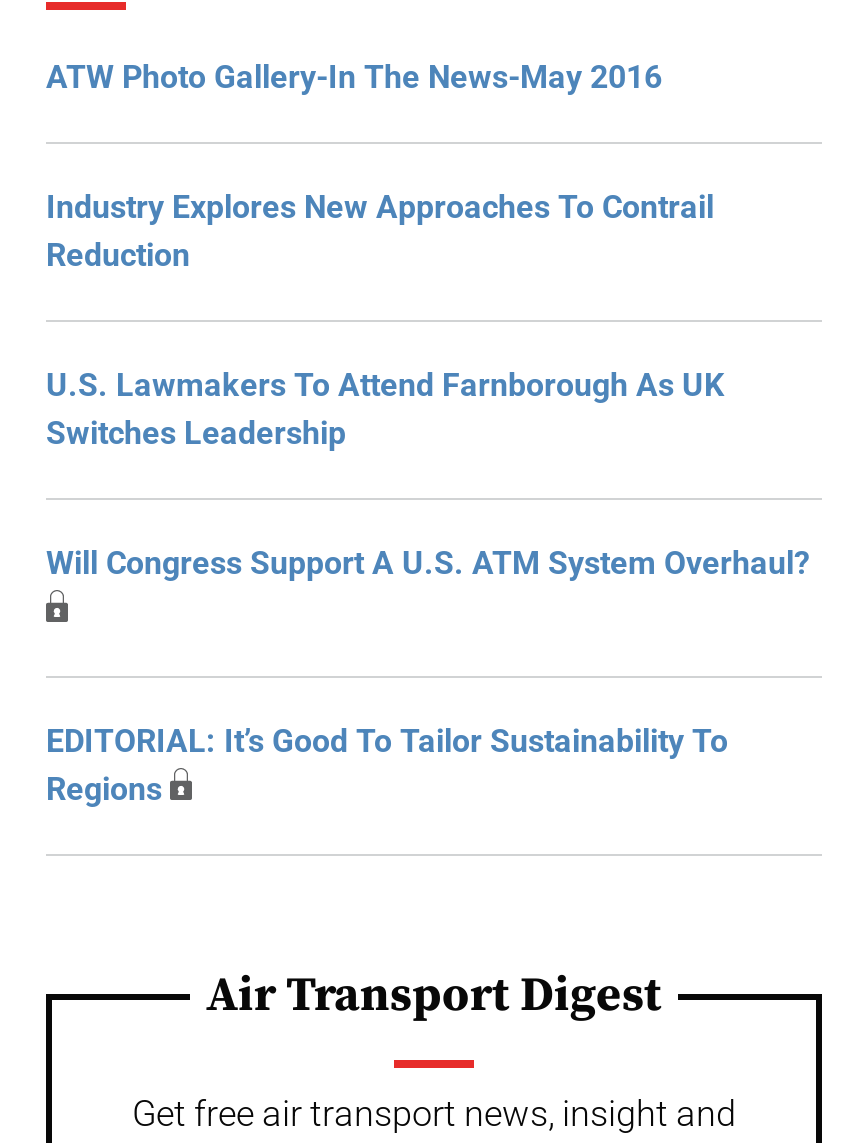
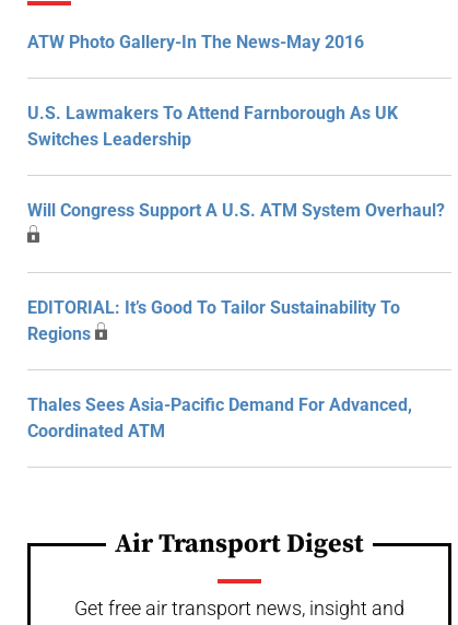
[46,188,714,274] Industry Explores New Approaches To Contrail | Reduction -> none
moved [46,366,810,808] -> [27,103,445,344]: U.S. Lawmakers To Attend Farnborough As UK | Switches Leadership | Will Congress Support A U.S. ATM System Overhaul? | EDITORIAL: It’s Good To Tailor Sustainability To | Regions
none -> [27,394,412,441] Thales Sees Asia-Pacific Demand For Advanced, | Coordinated ATM

